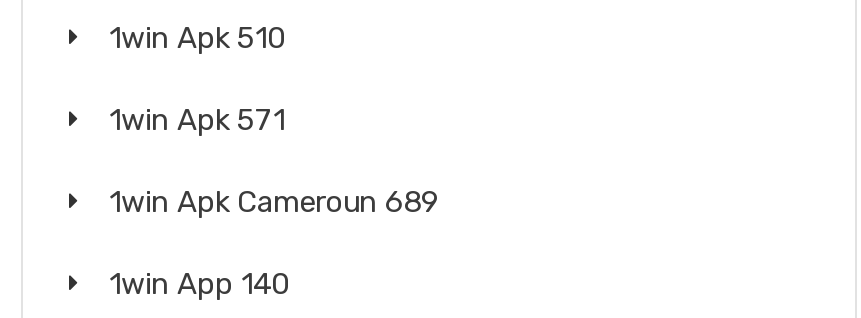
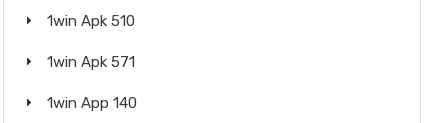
[109,184,439,220] 1win Apk Cameroun 689 -> none

